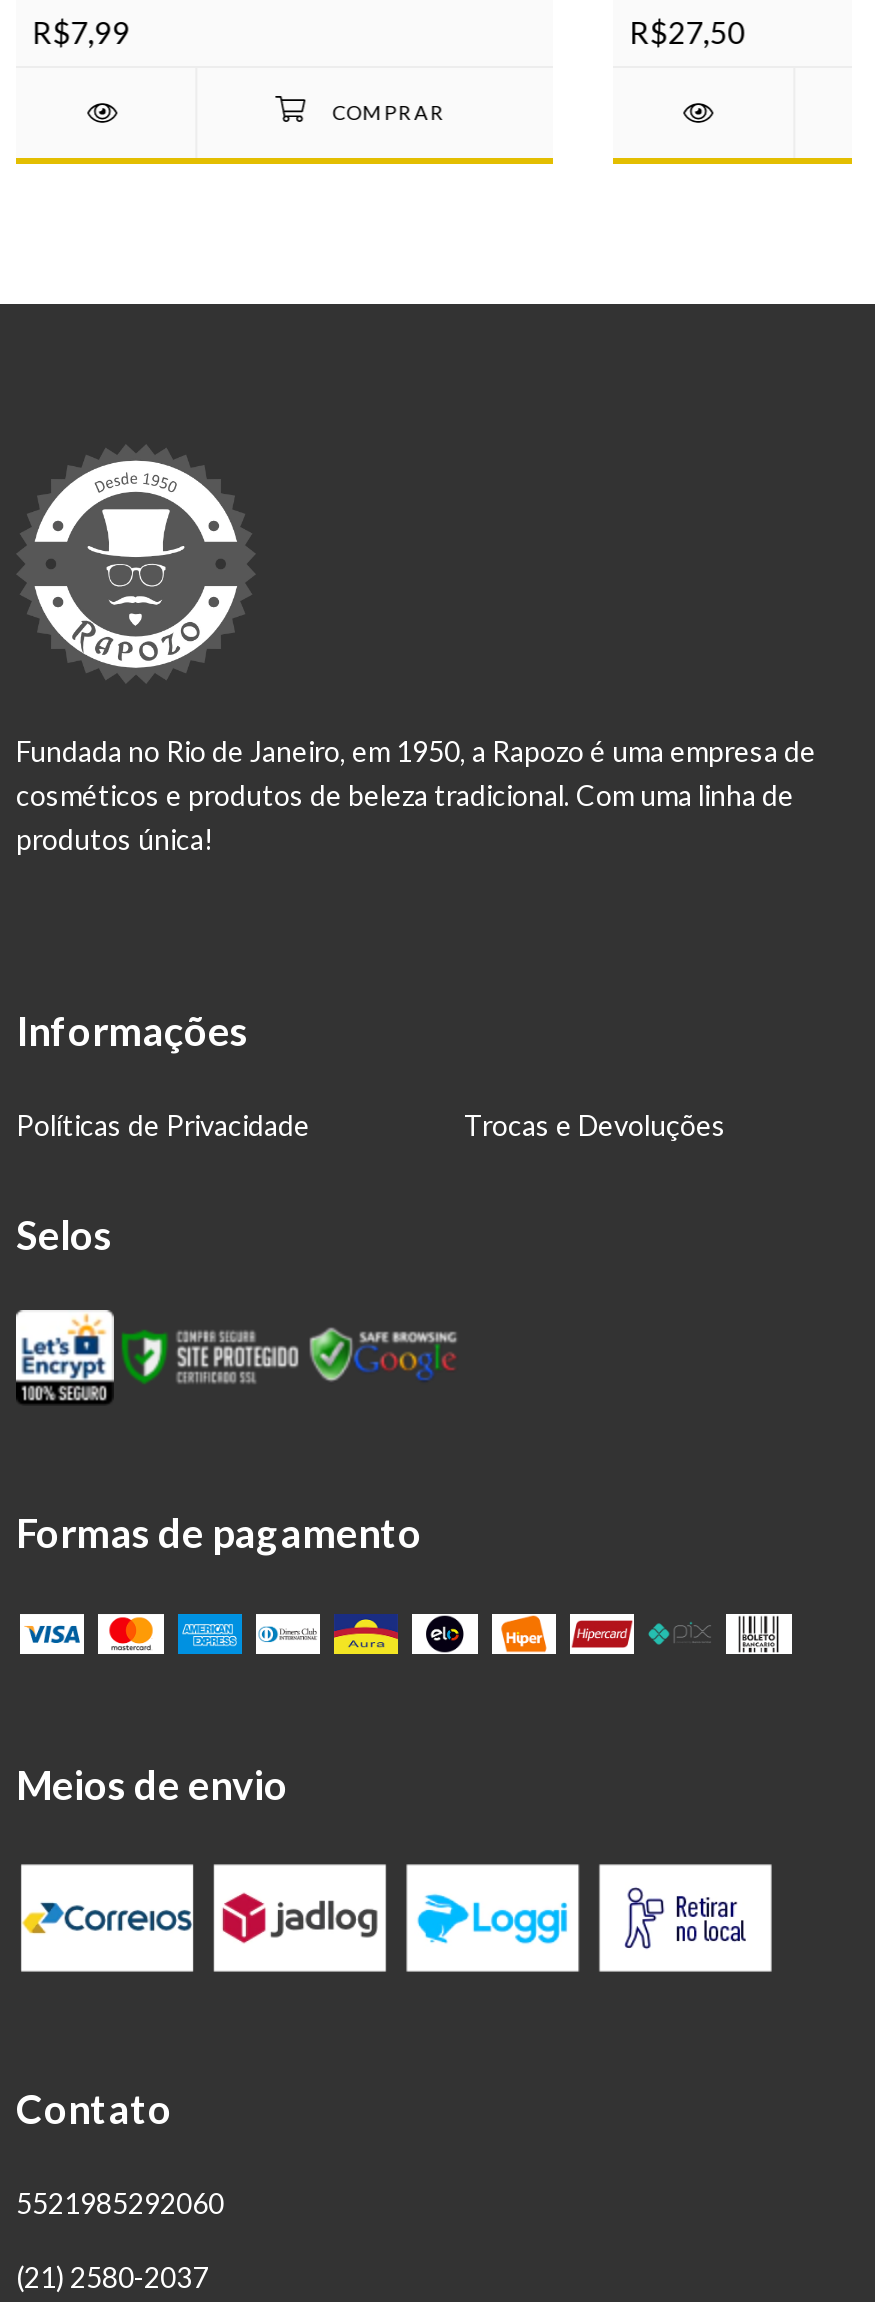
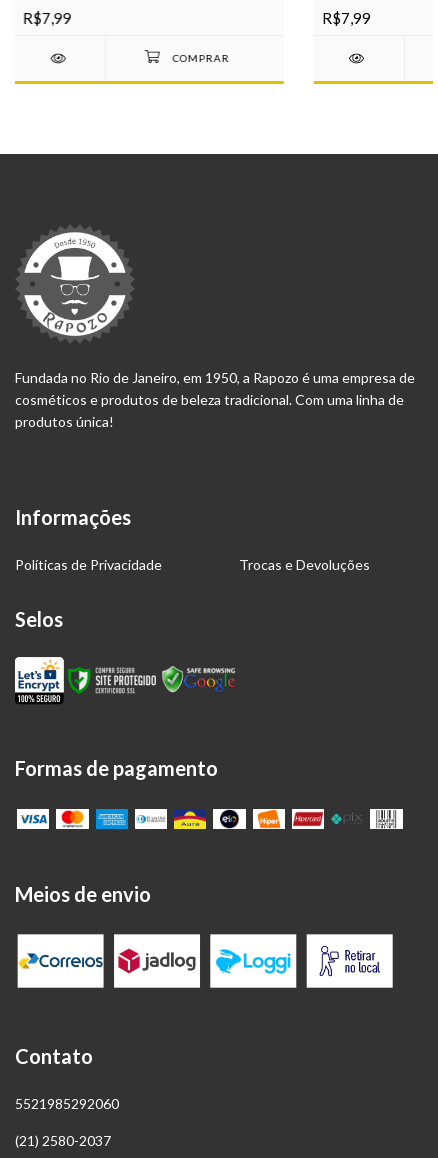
[629,14,745,50] R$27,50 -> [322,9,371,27] R$7,99

